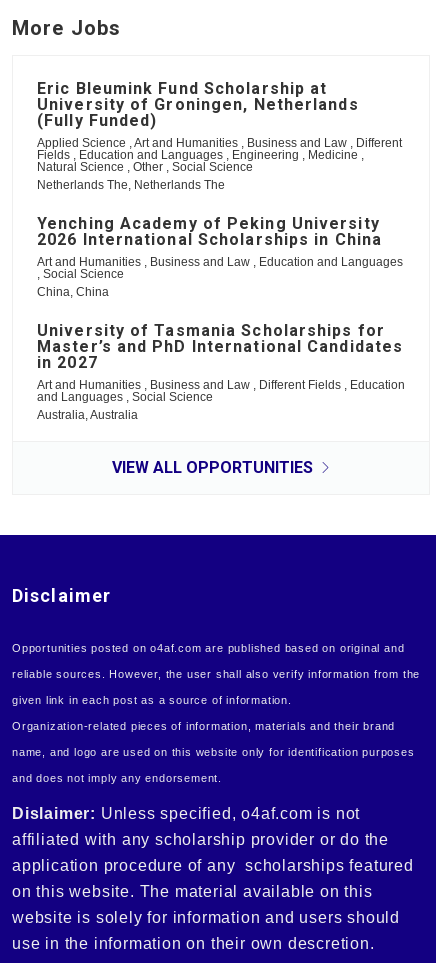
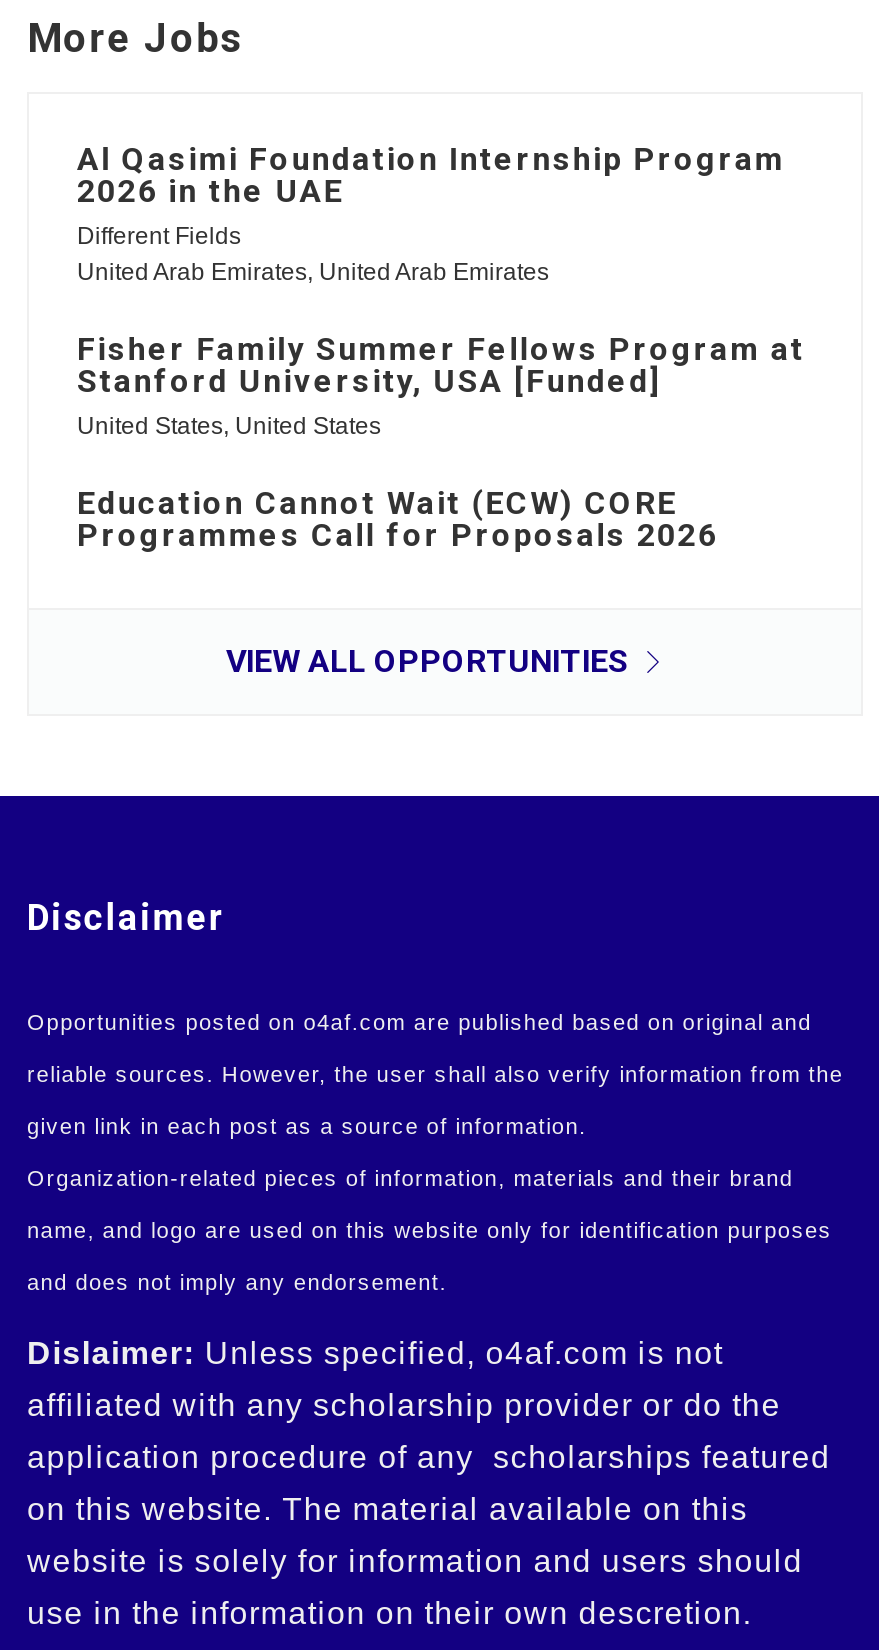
[37,78,402,191] Eric Bleumink Fund Scholarship at | University of Groningen, Netherlands | (Fully Funded) | Applied Science, Art and Humanities, Business and Law, Different | Fields,Education and Languages, Engineering,Medicine, | Natural Science, Other,Social Science | Netherlands The, Netherlands The -> [77,139,785,285] Al Qasimi Foundation Internship Program | 2026 in the UAE | Different Fields | United Arab Emirates, United Arab Emirates
[37,213,403,298] Yenching Academy of Peking University | 2026 International Scholarships in China | Art and Humanities, Business and Law, Education and Languages | , Social Science | China, China -> [77,329,805,439] Fisher Family Summer Fellows Program at | Stanford University, USA [Funded] | United States, United States
[37,320,405,421] University of Tasmania Scholarships for | Master’s and PhD International Candidates | in 2027 | Art and Humanities, Business and Law, Different Fields, Education | and Languages, Social Science | Australia, Australia -> [77,483,718,553] Education Cannot Wait (ECW) CORE | Programmes Call for Proposals 2026

